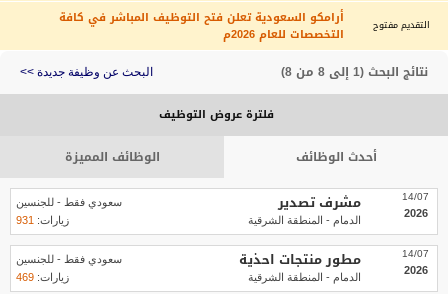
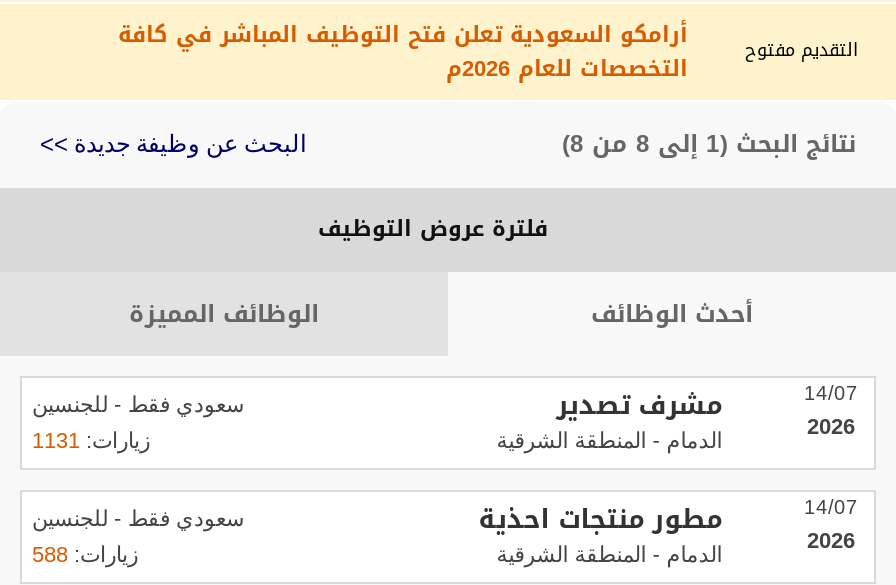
[16,214,69,226] زيارات: 931 -> [32,428,150,452] زيارات: 1131
[16,271,69,283] زيارات: 469 -> [32,542,138,566] زيارات: 588

